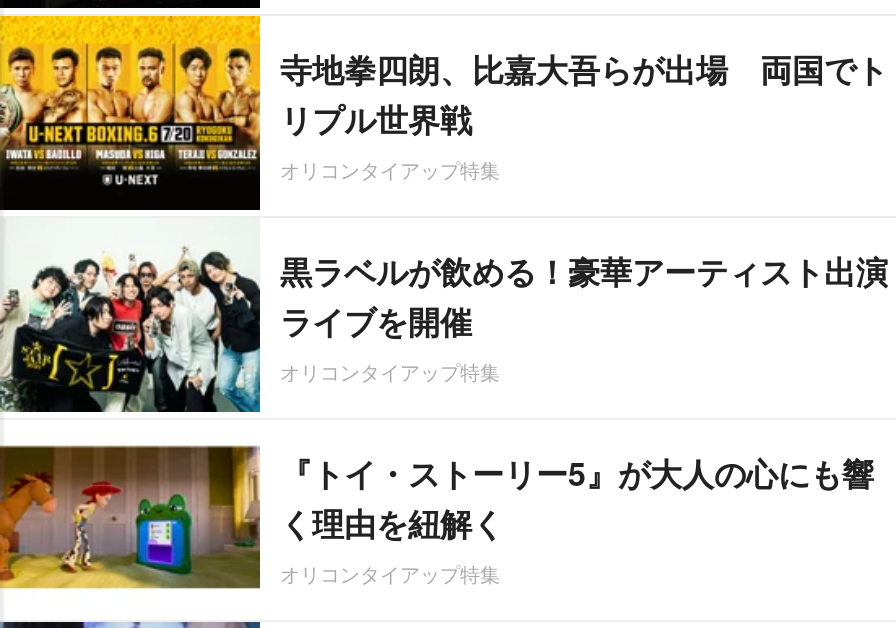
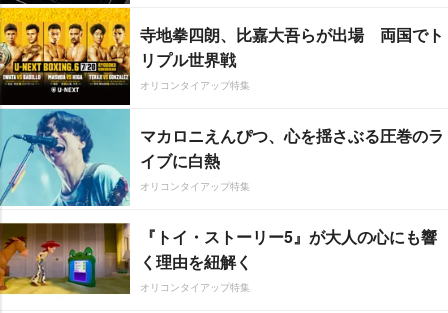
[6,218,888,414] [image] | 黒ラベルが飲める！豪華アーティスト出演 | ライブを開催 -> [3,108,444,207] [image] | マカロニえんぴつ、心を揺さぶる圧巻のラ | イブに白熱

